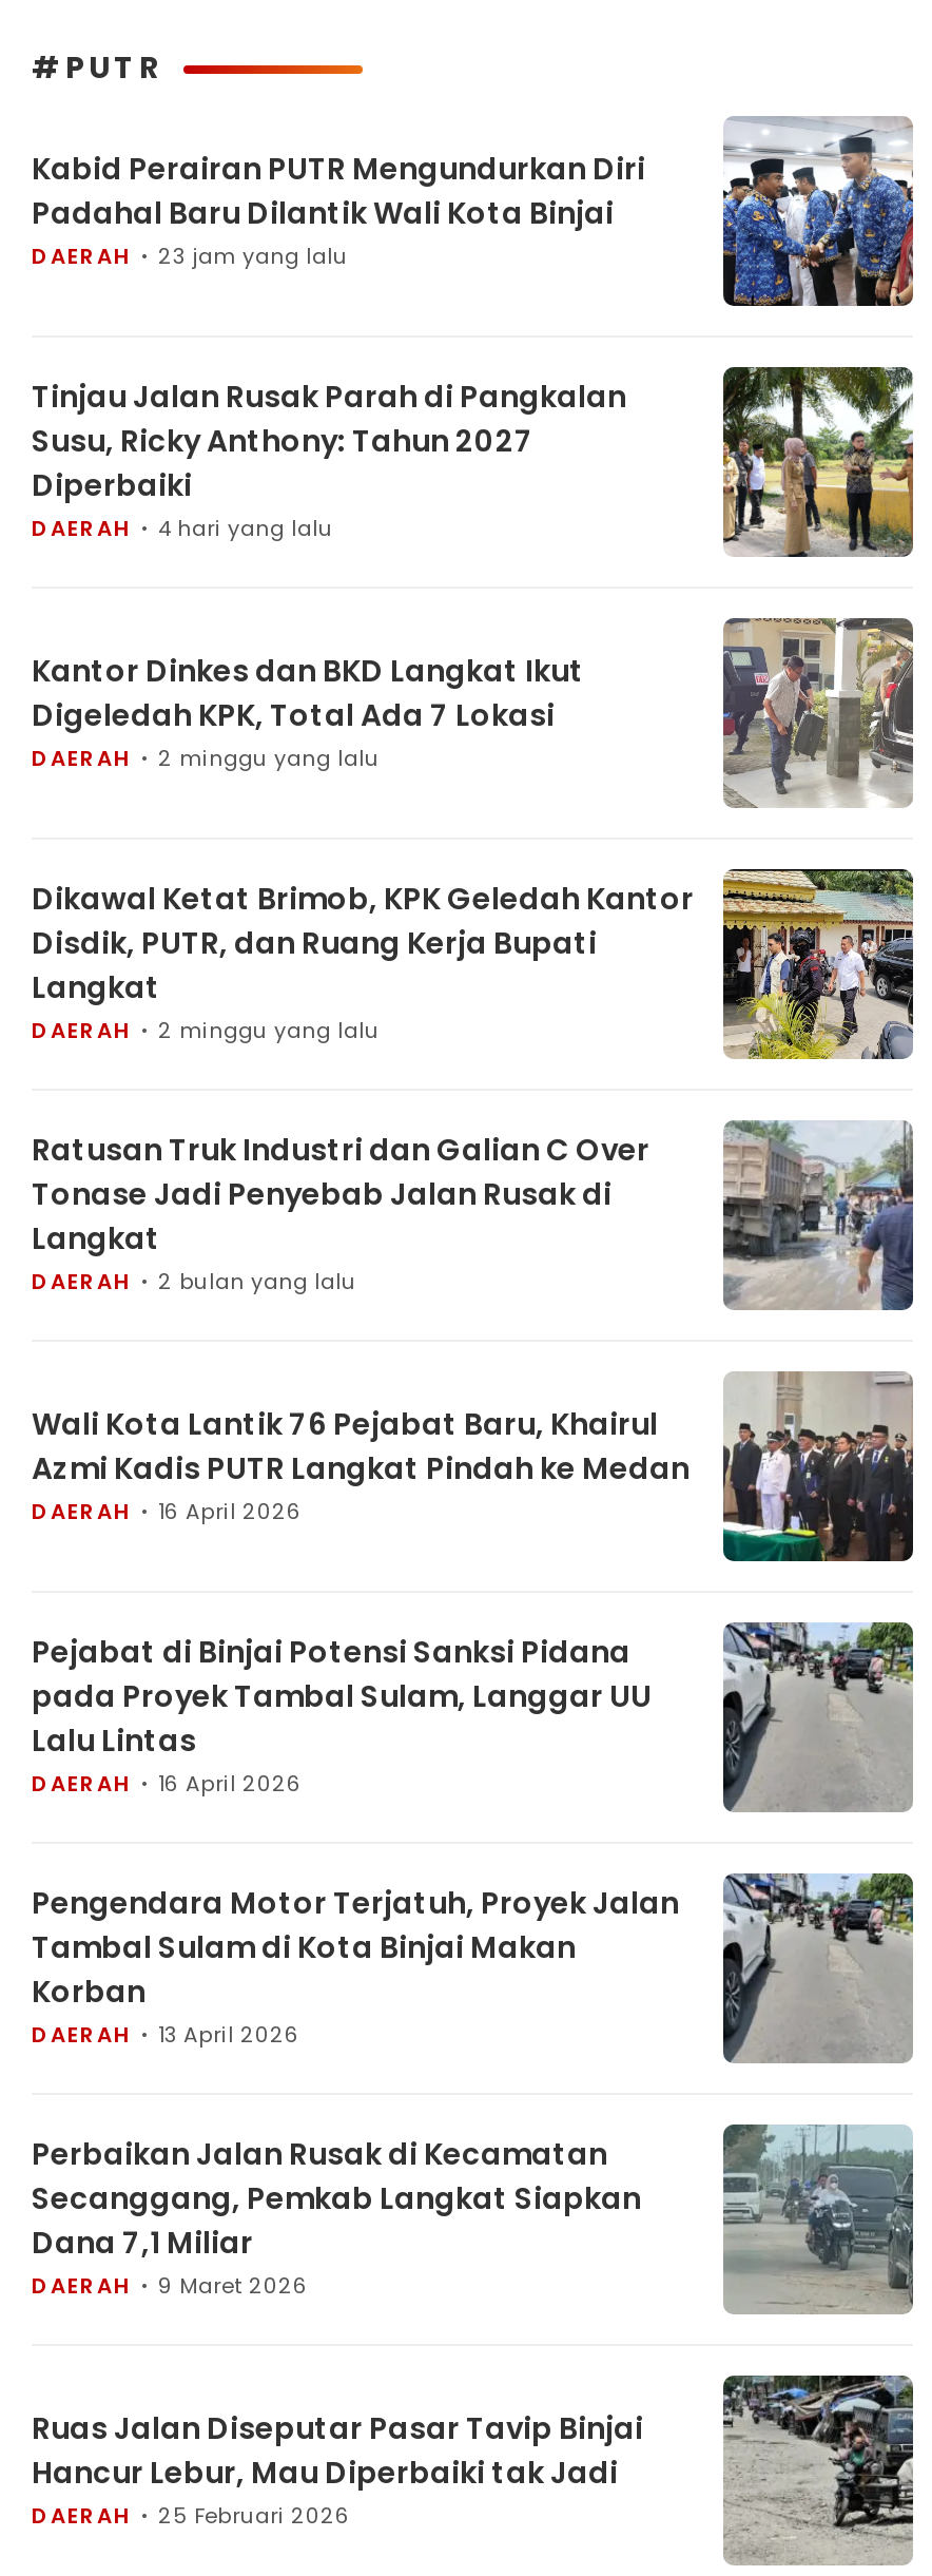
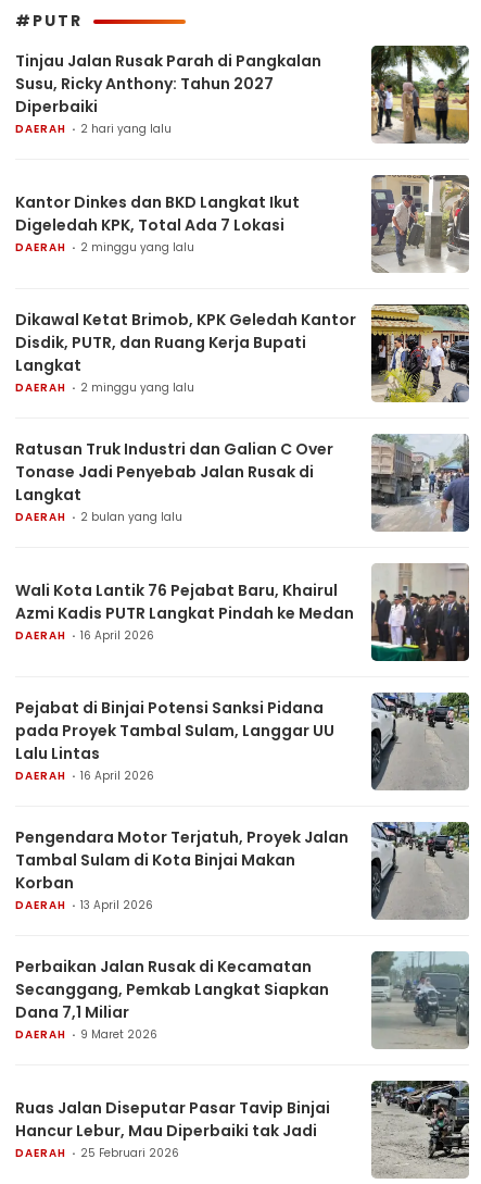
[32,116,915,308] [image] | Kabid Perairan PUTR Mengundurkan Diri | Padahal Baru Dilantik Wali Kota Binjai | DAERAH | 23 jam yang lalu -> none
[158,513,333,544] 4 hari yang lalu -> [80,121,172,137] 2 hari yang lalu

